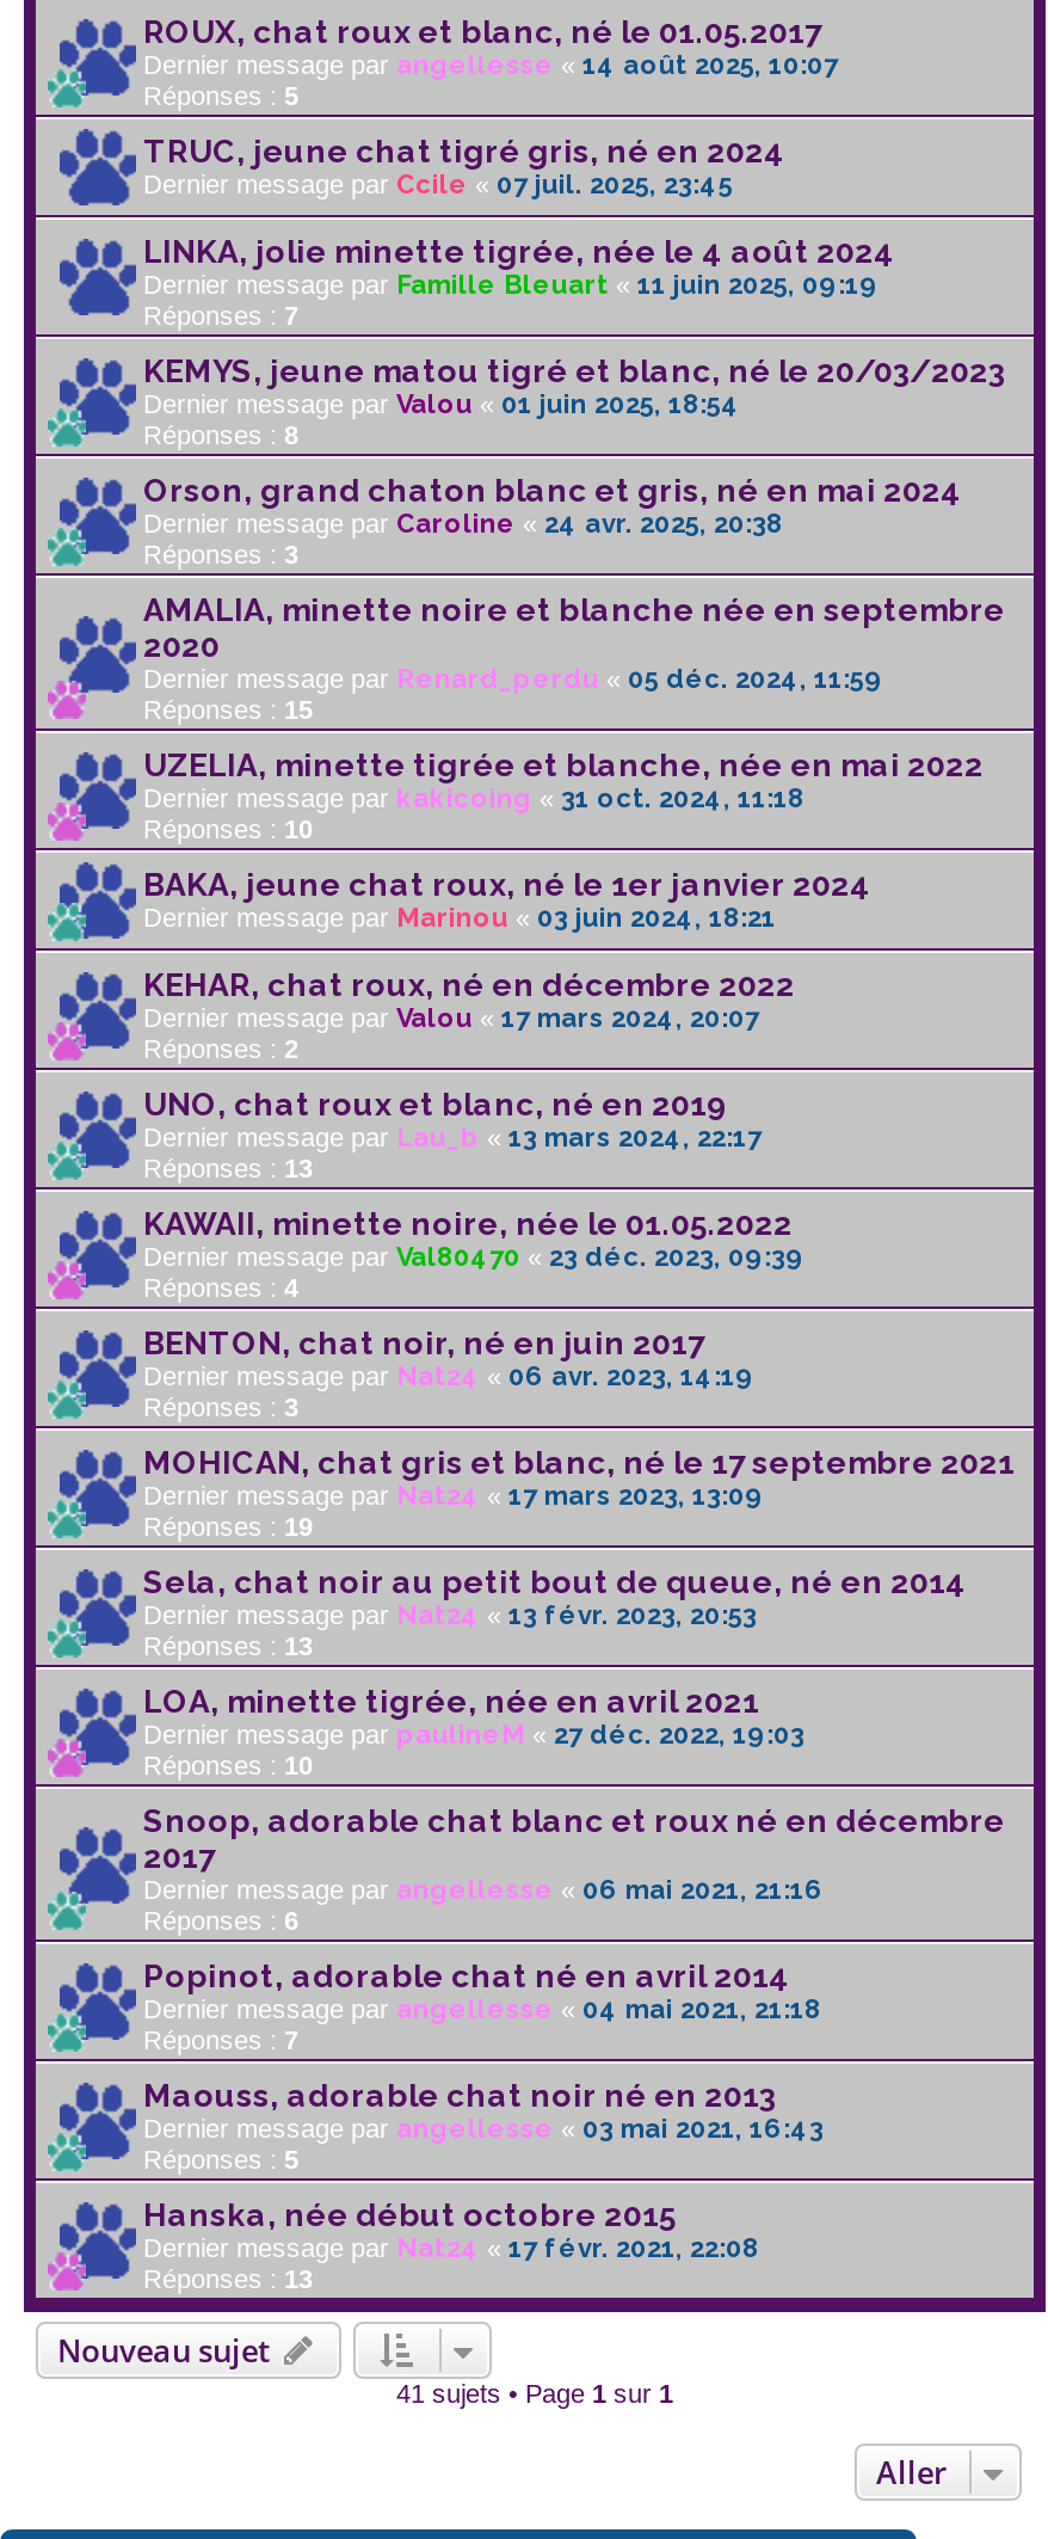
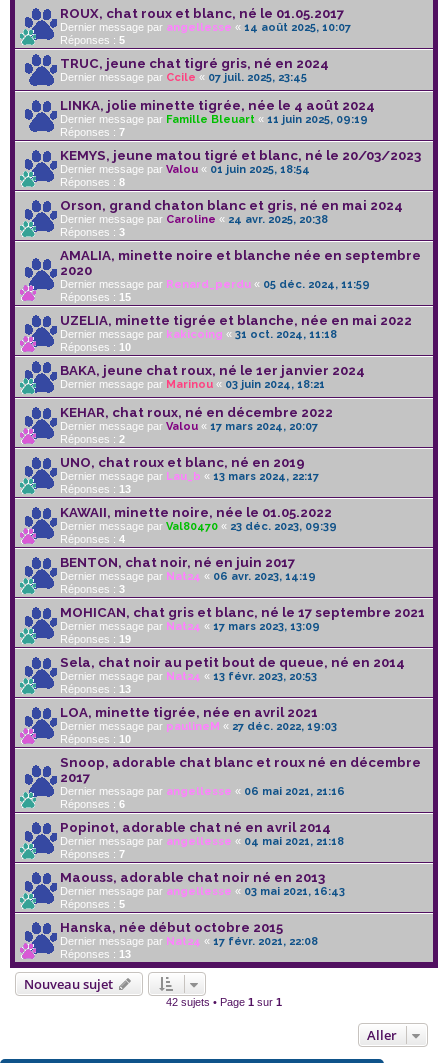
[396,2379,673,2408] 41 sujets • Page 1 sur 1 -> [166,996,282,1008] 42 sujets • Page 1 sur 1

